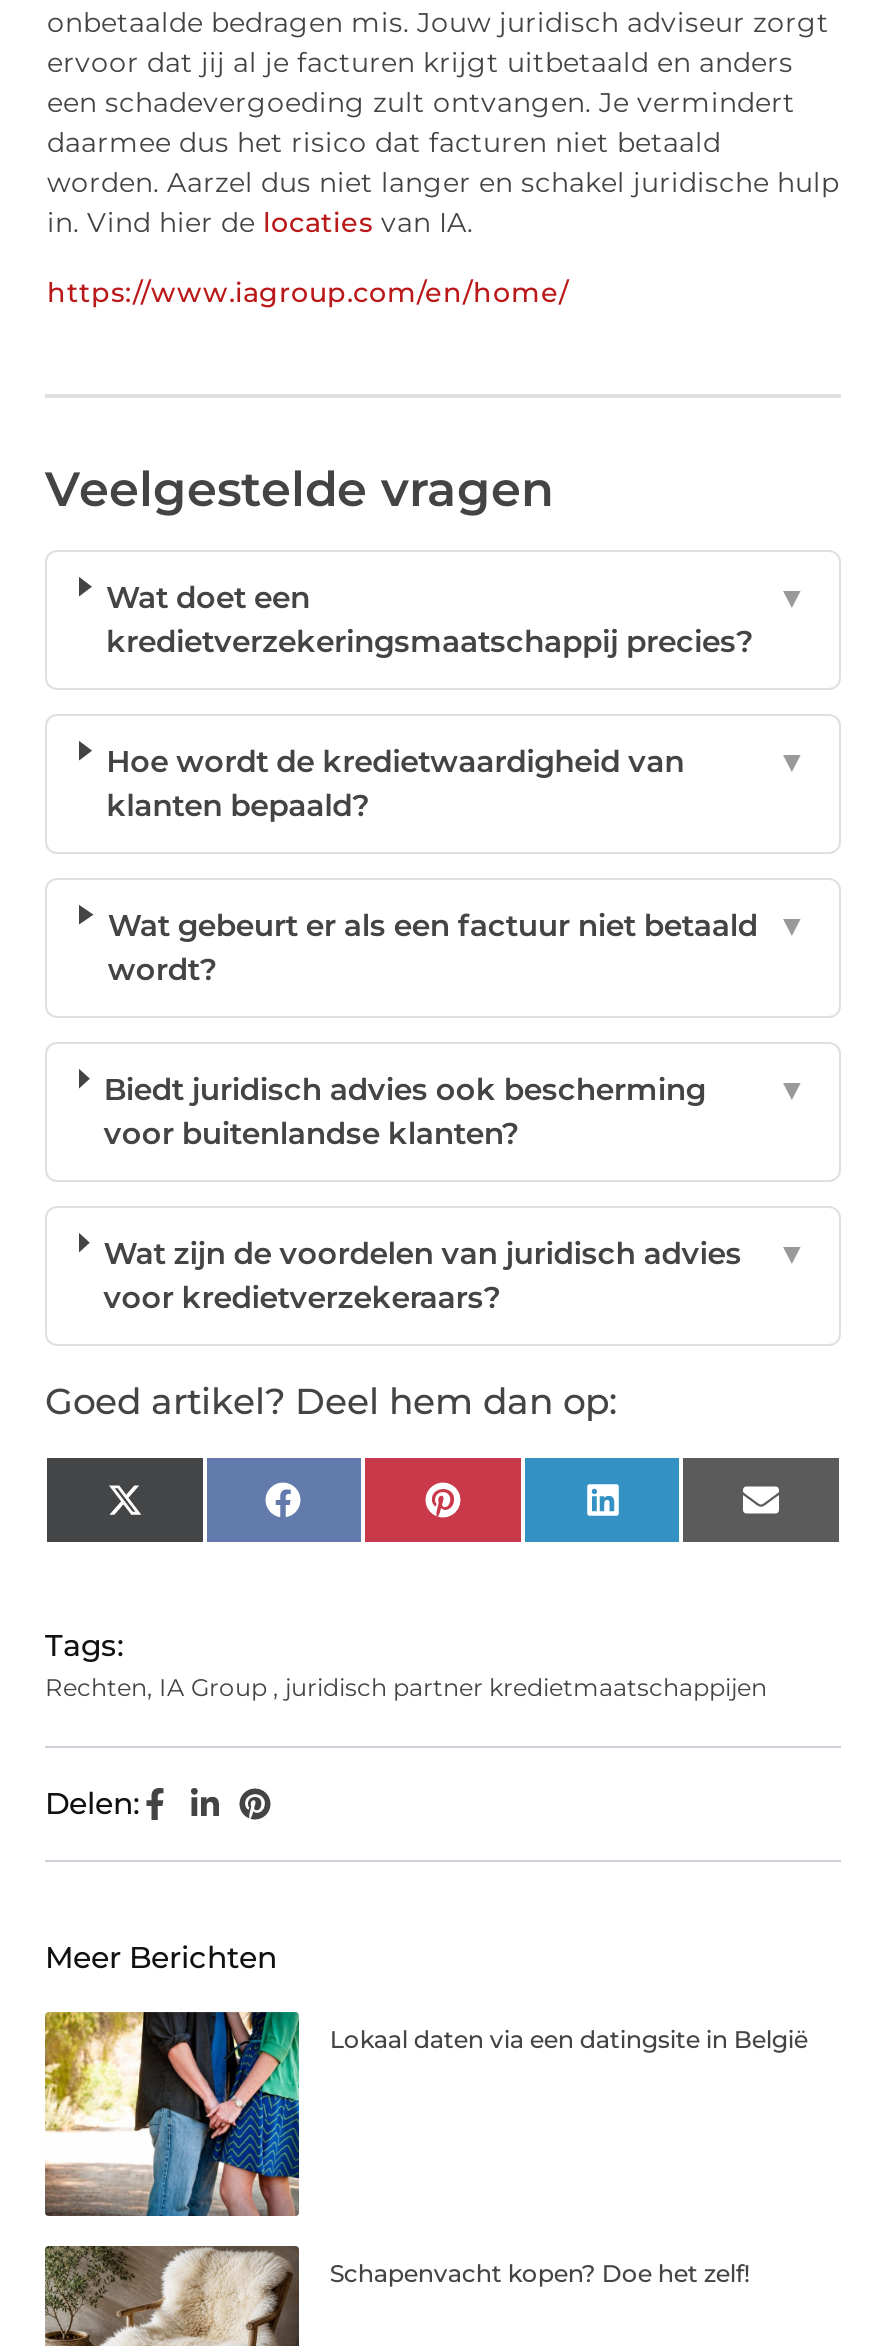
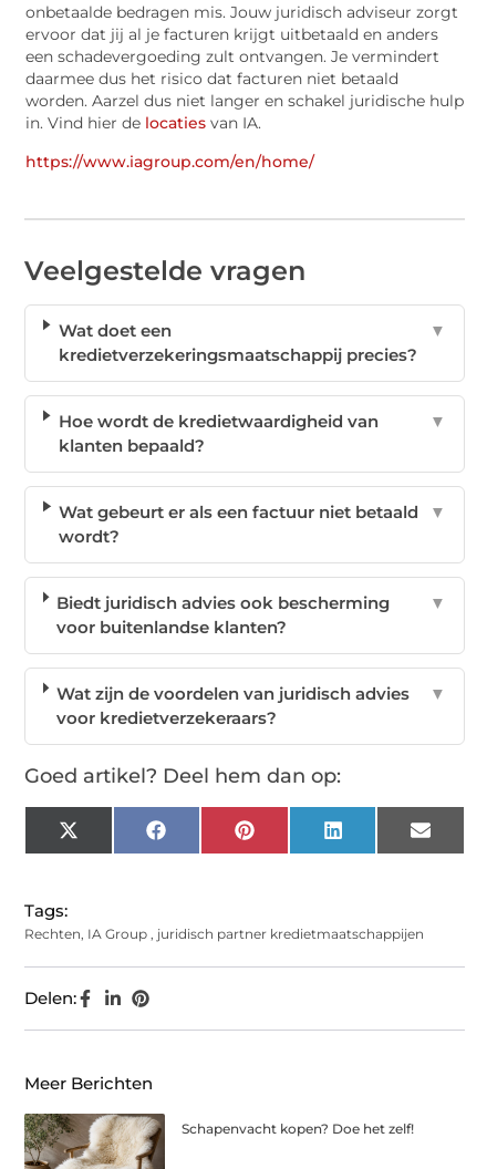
[43,2010,808,2218] [image] | Lokaal daten via een datingsite in België -> none

